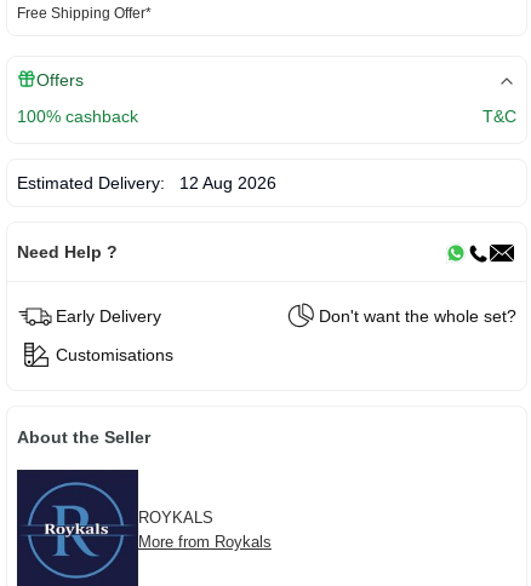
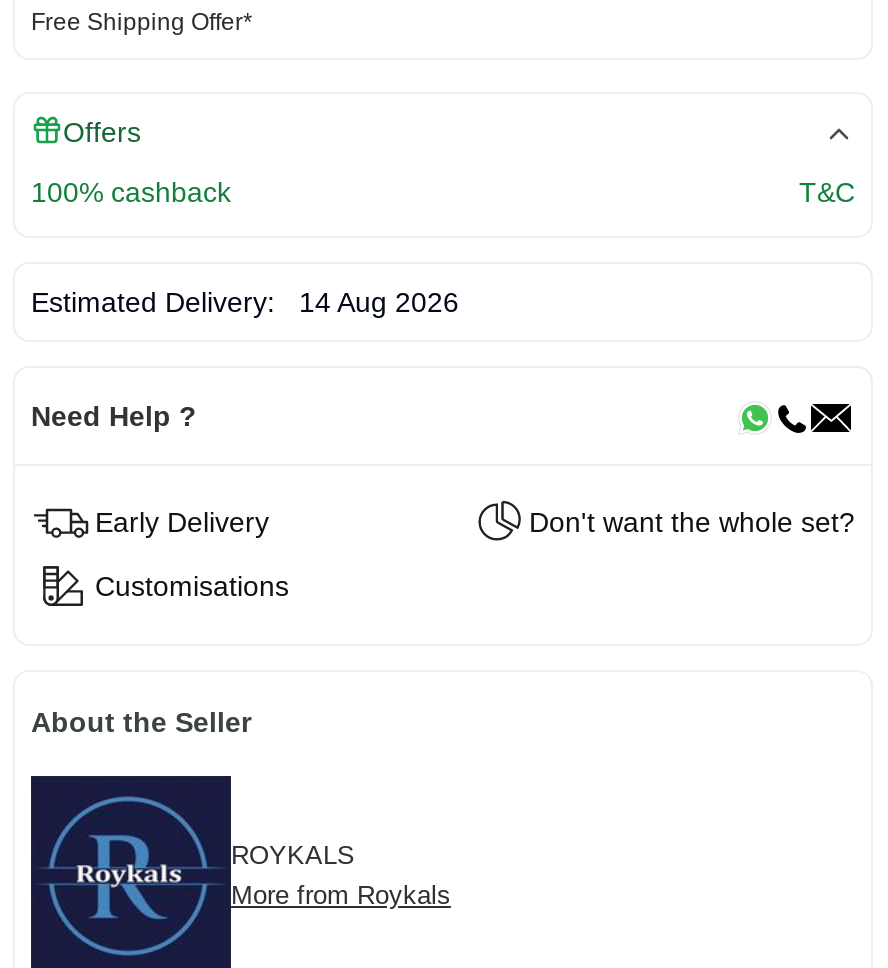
[17,173,276,192] Estimated Delivery: 12 Aug 2026 -> [31,286,459,318] Estimated Delivery: 14 Aug 2026

